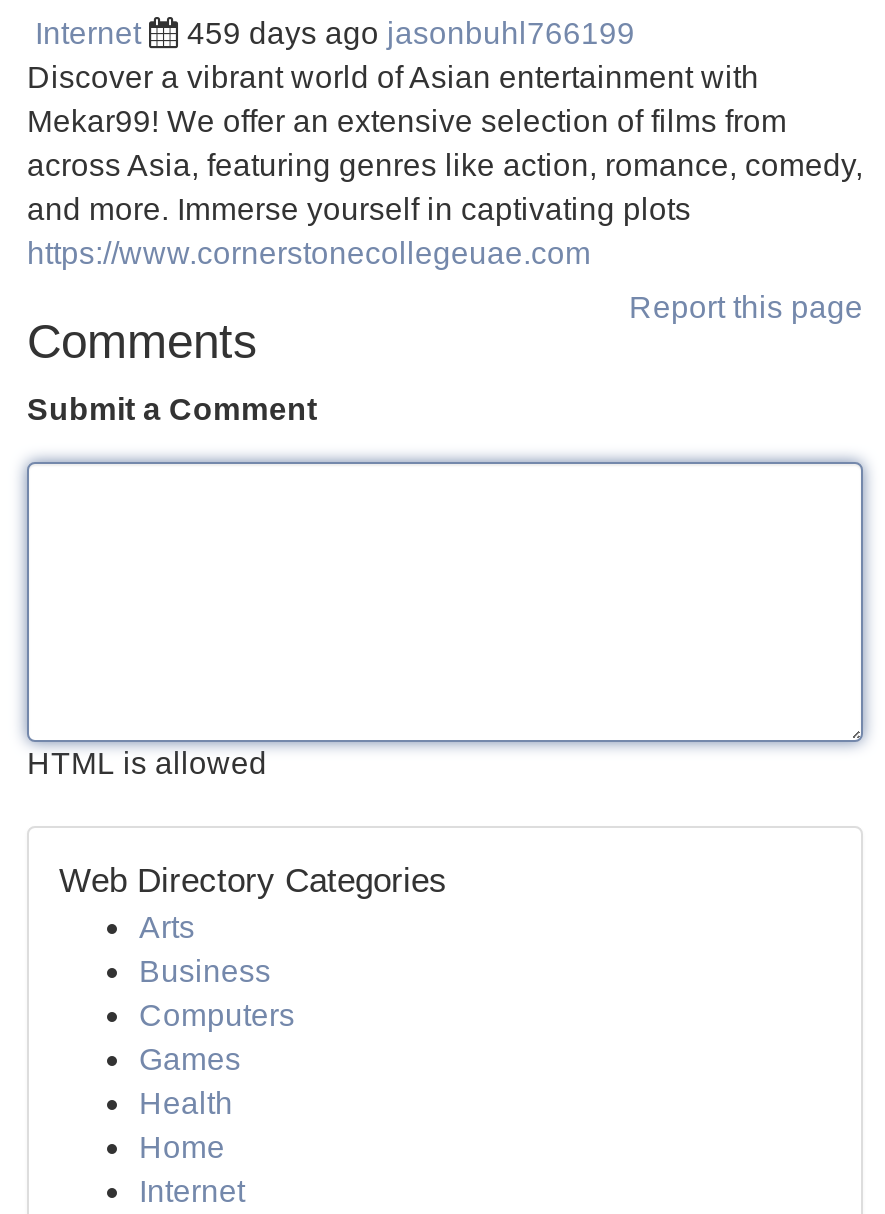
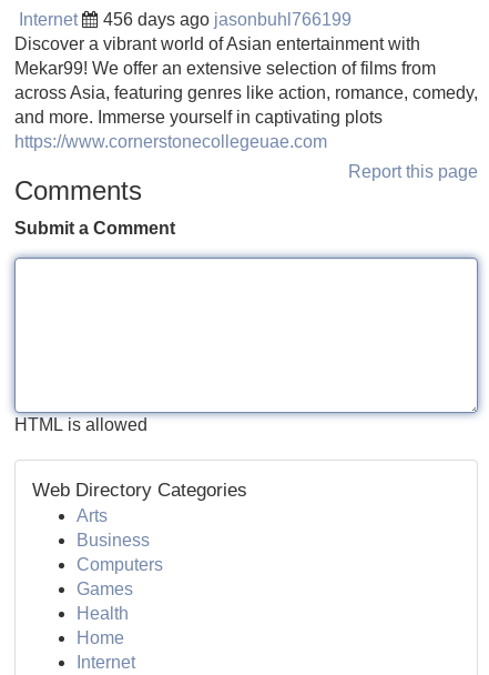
[187,16,635,50] 459 days ago jasonbuhl766199 -> [103,10,352,29] 456 days ago jasonbuhl766199

